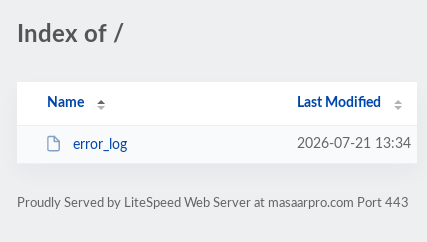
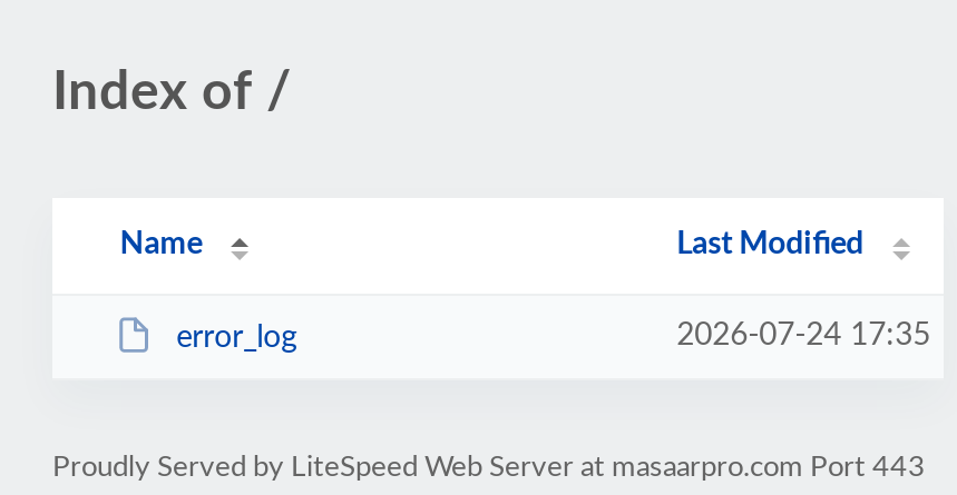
[297,137,411,151] 2026-07-21 13:34 -> [676,320,930,352] 2026-07-24 17:35

